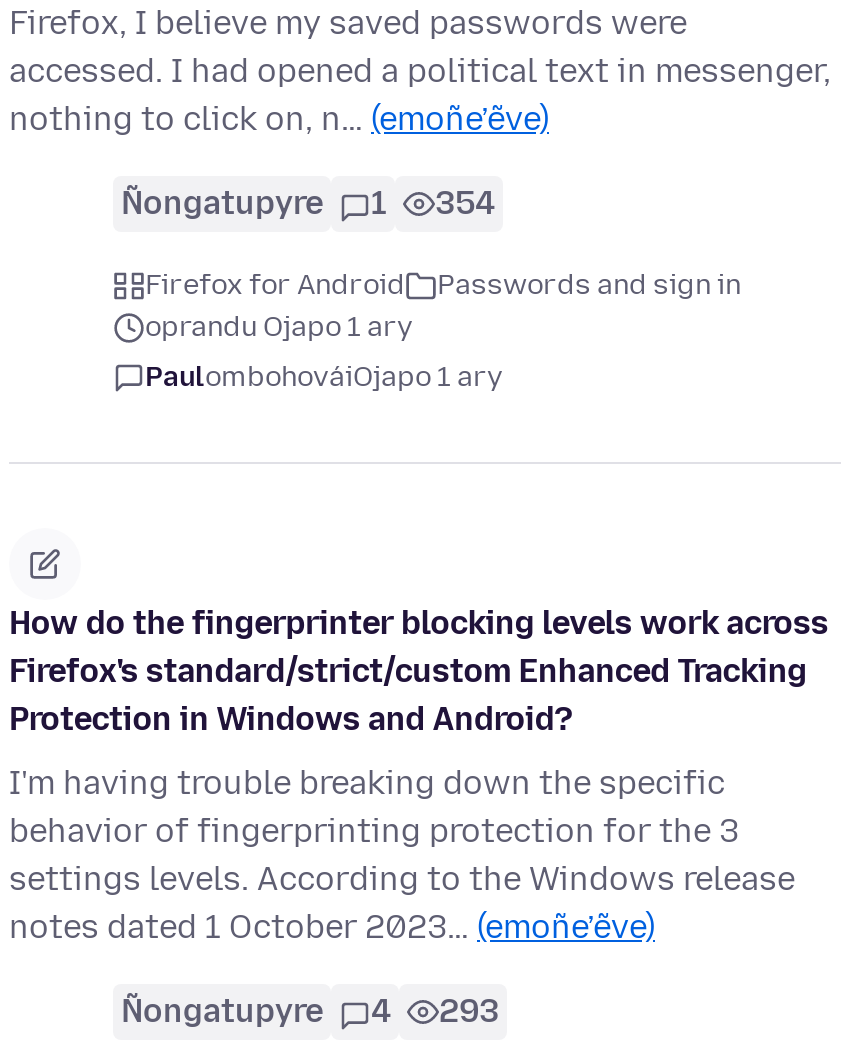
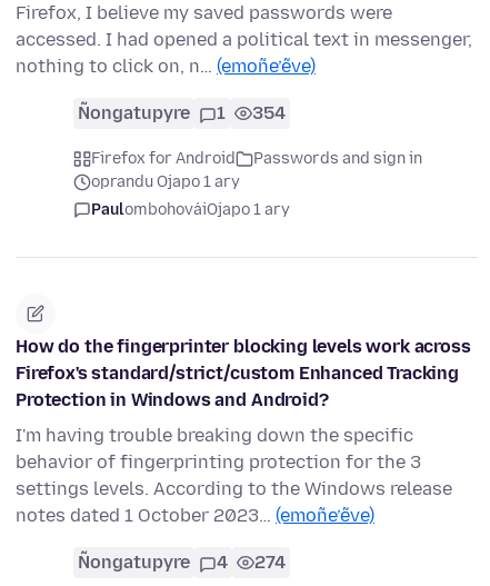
[121,993,499,1031] Ñongatupyre 4 293 -> [78,552,286,573] Ñongatupyre 4 274

